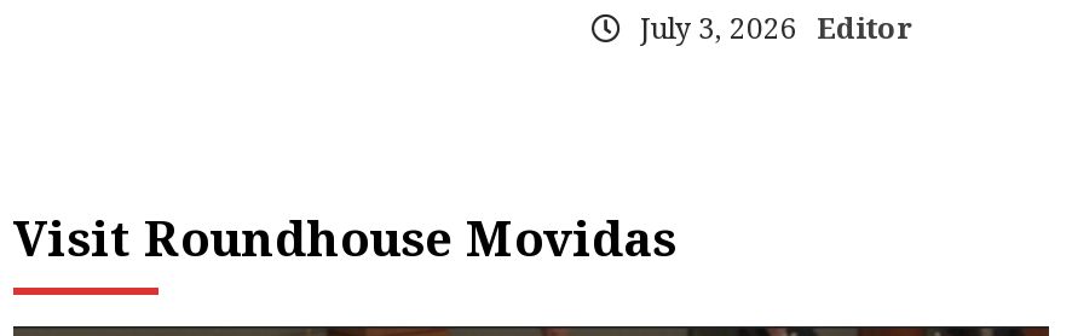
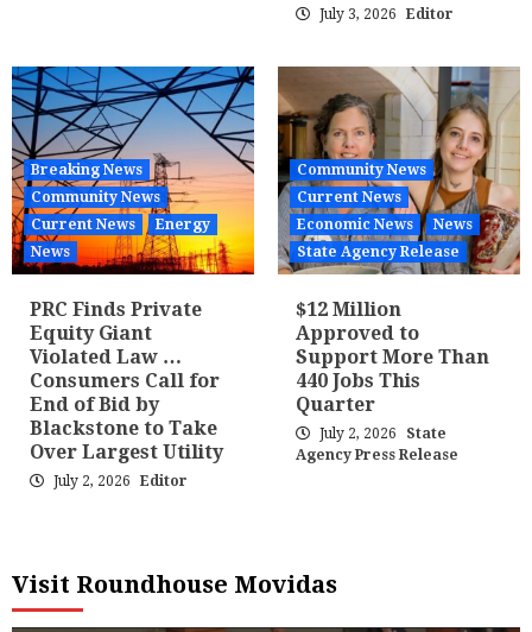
none -> [11,65,255,489] [image] | Breaking News | Community News | Current News | Energy | News | PRC Finds Private | Equity Giant | Violated Law … | Consumers Call for | End of Bid by | Blackstone to Take | Over Largest Utility | July 2, 2026 Editor
none -> [277,65,521,463] [image] | Community News | Current News | Economic News | News | State Agency Release | $12 Million | Approved to | Support More Than | 440 Jobs This | Quarter | July 2, 2026 State | Agency Press Release

